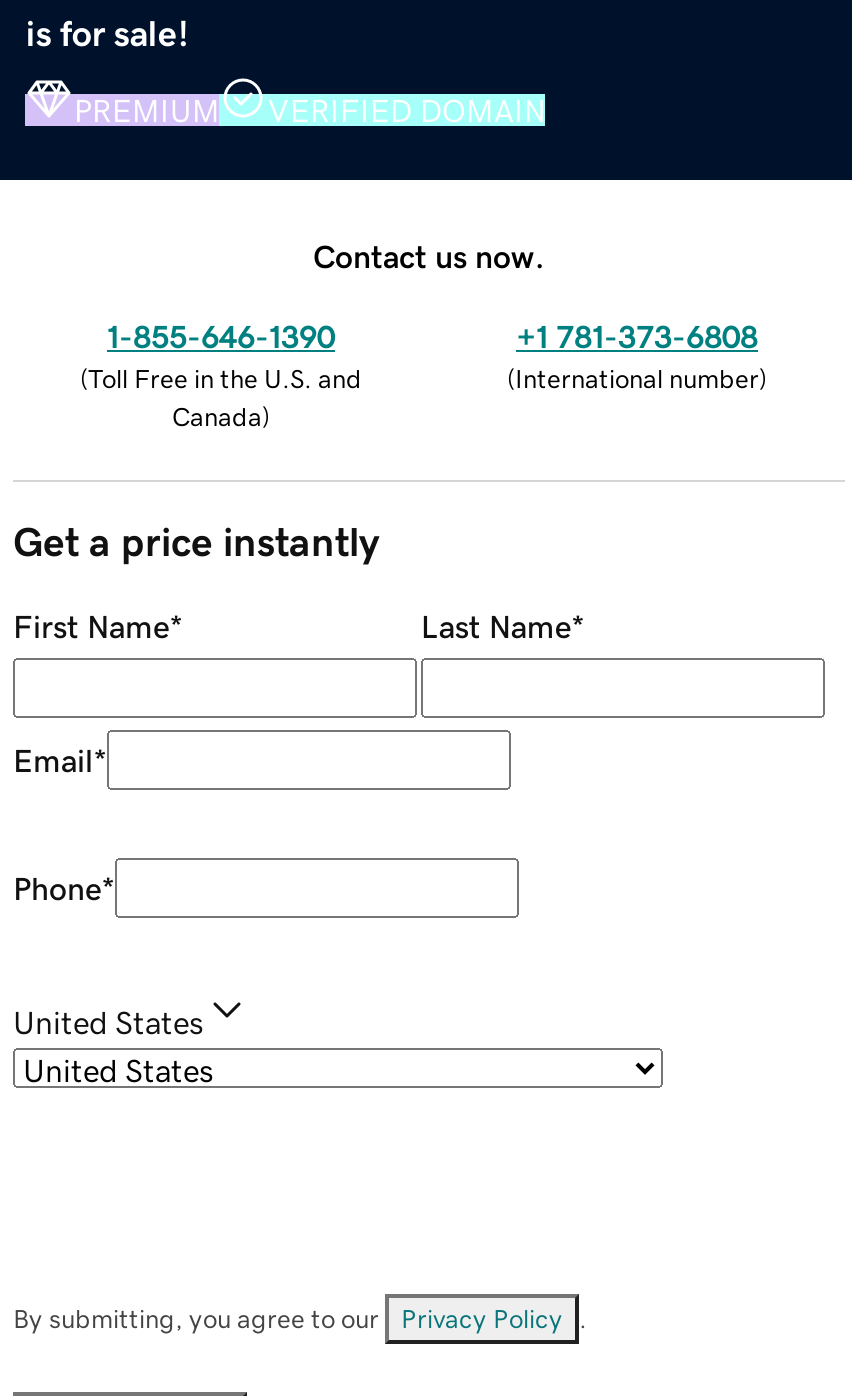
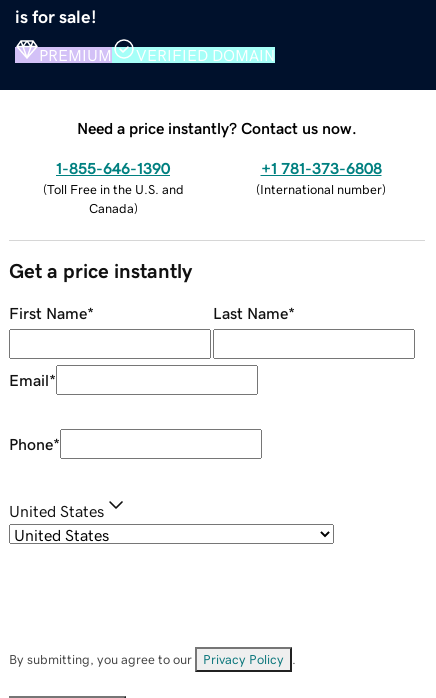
[313,239,545,271] Contact us now. -> [77,120,357,136] Need a price instantly? Contact us now.

